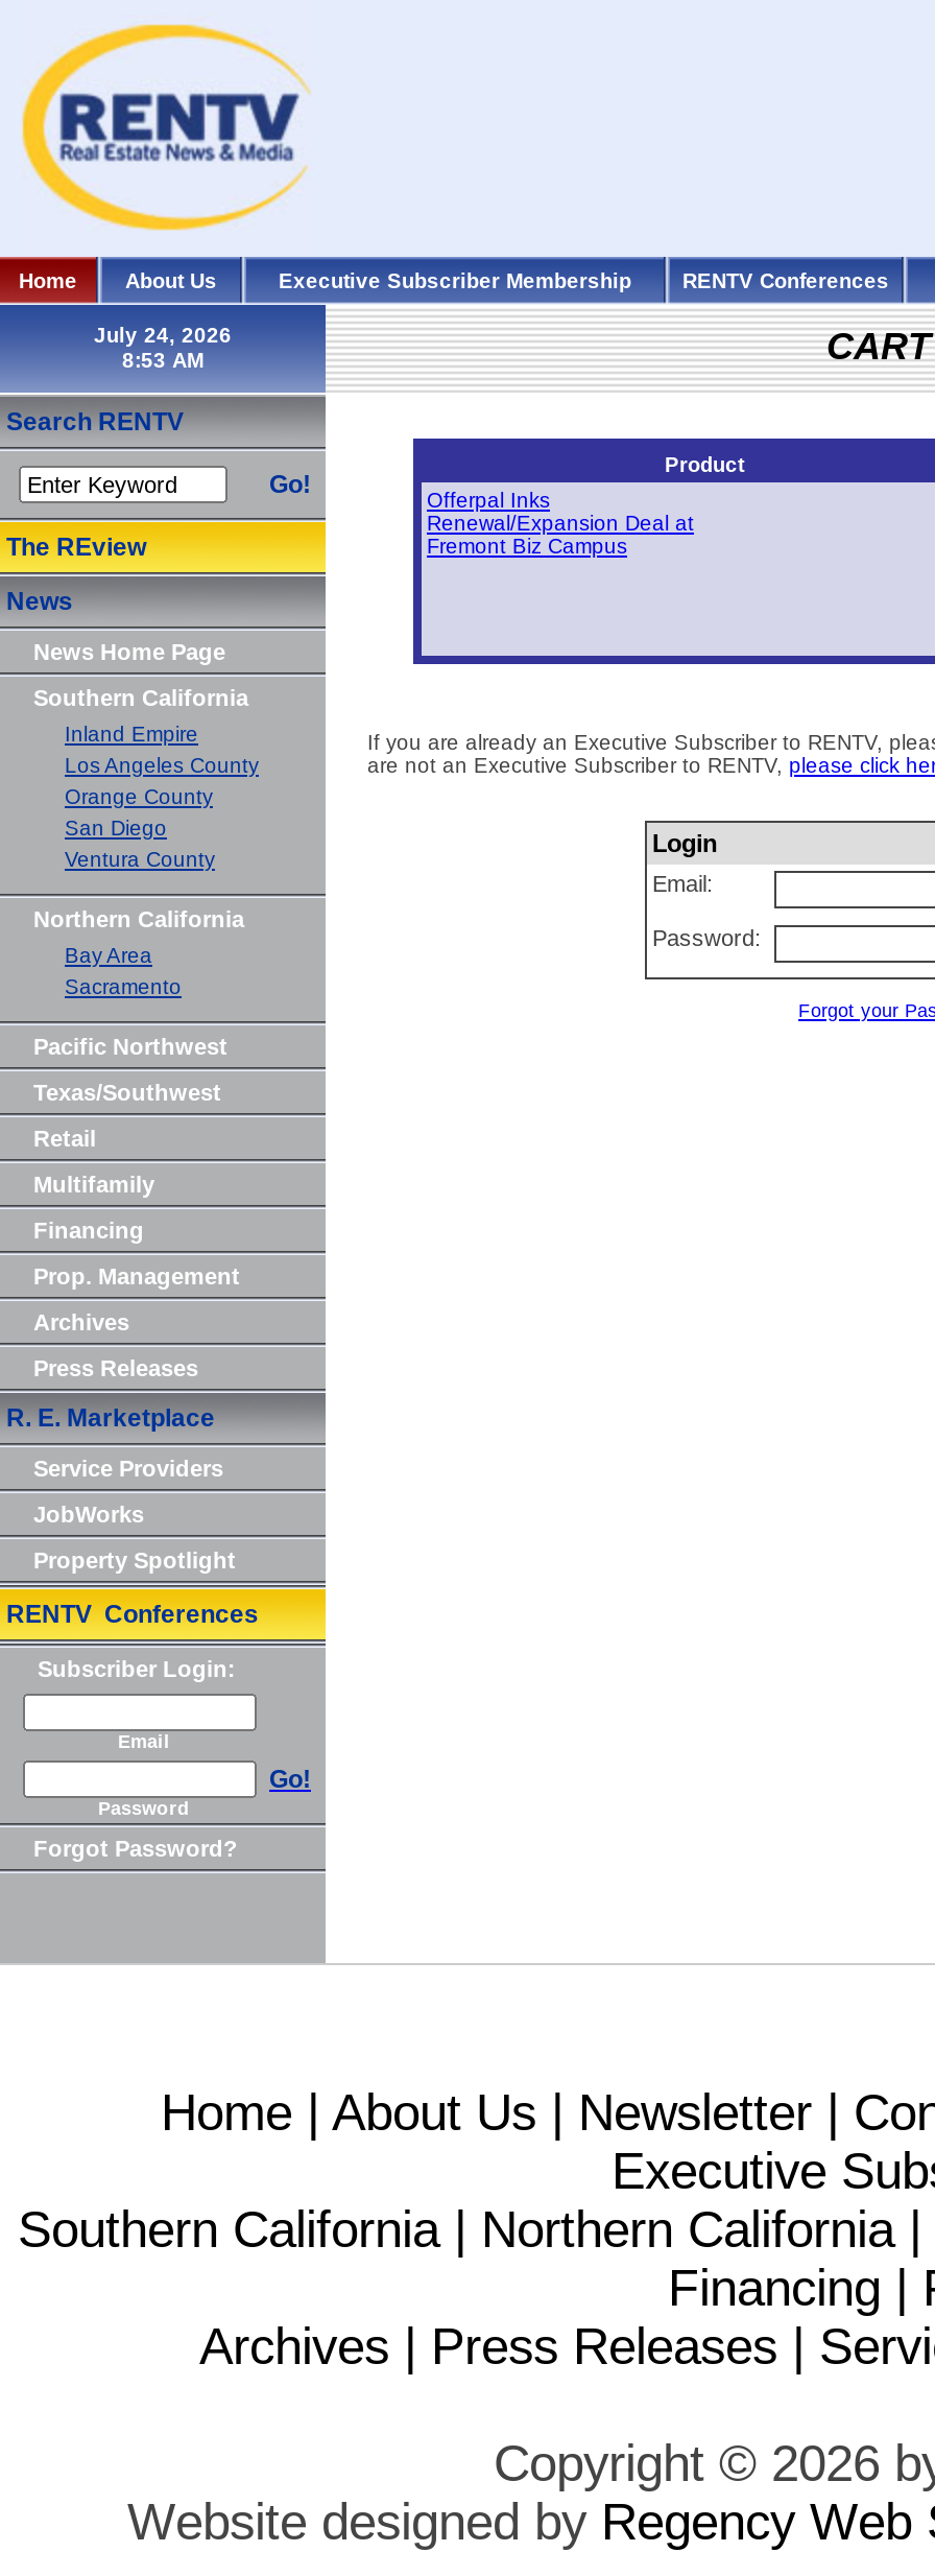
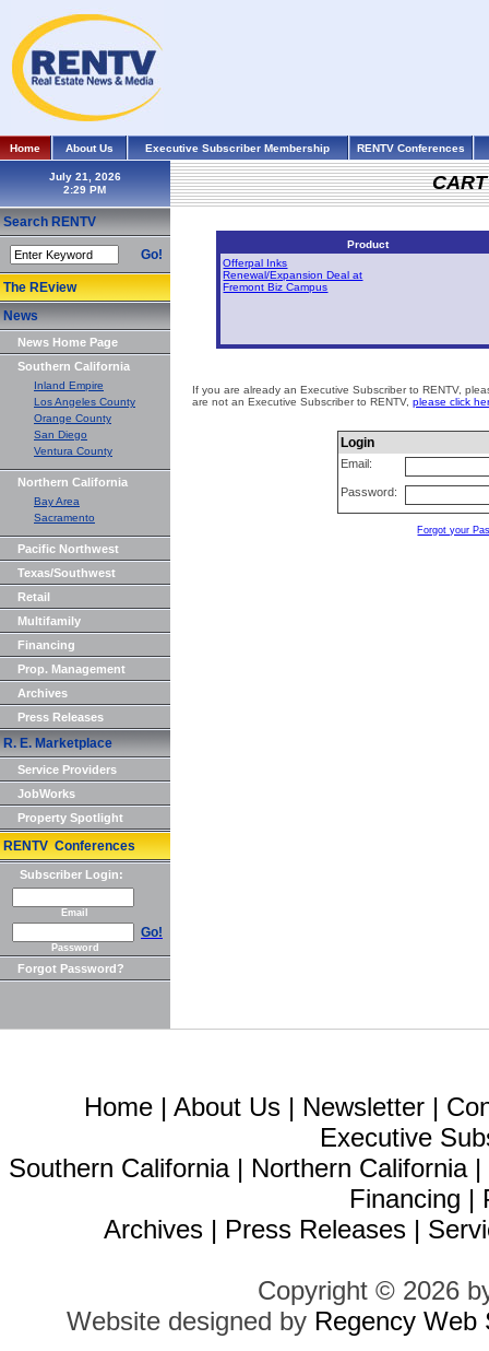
[94,324,232,347] July 24, 2026 -> [49,171,121,183] July 21, 2026

